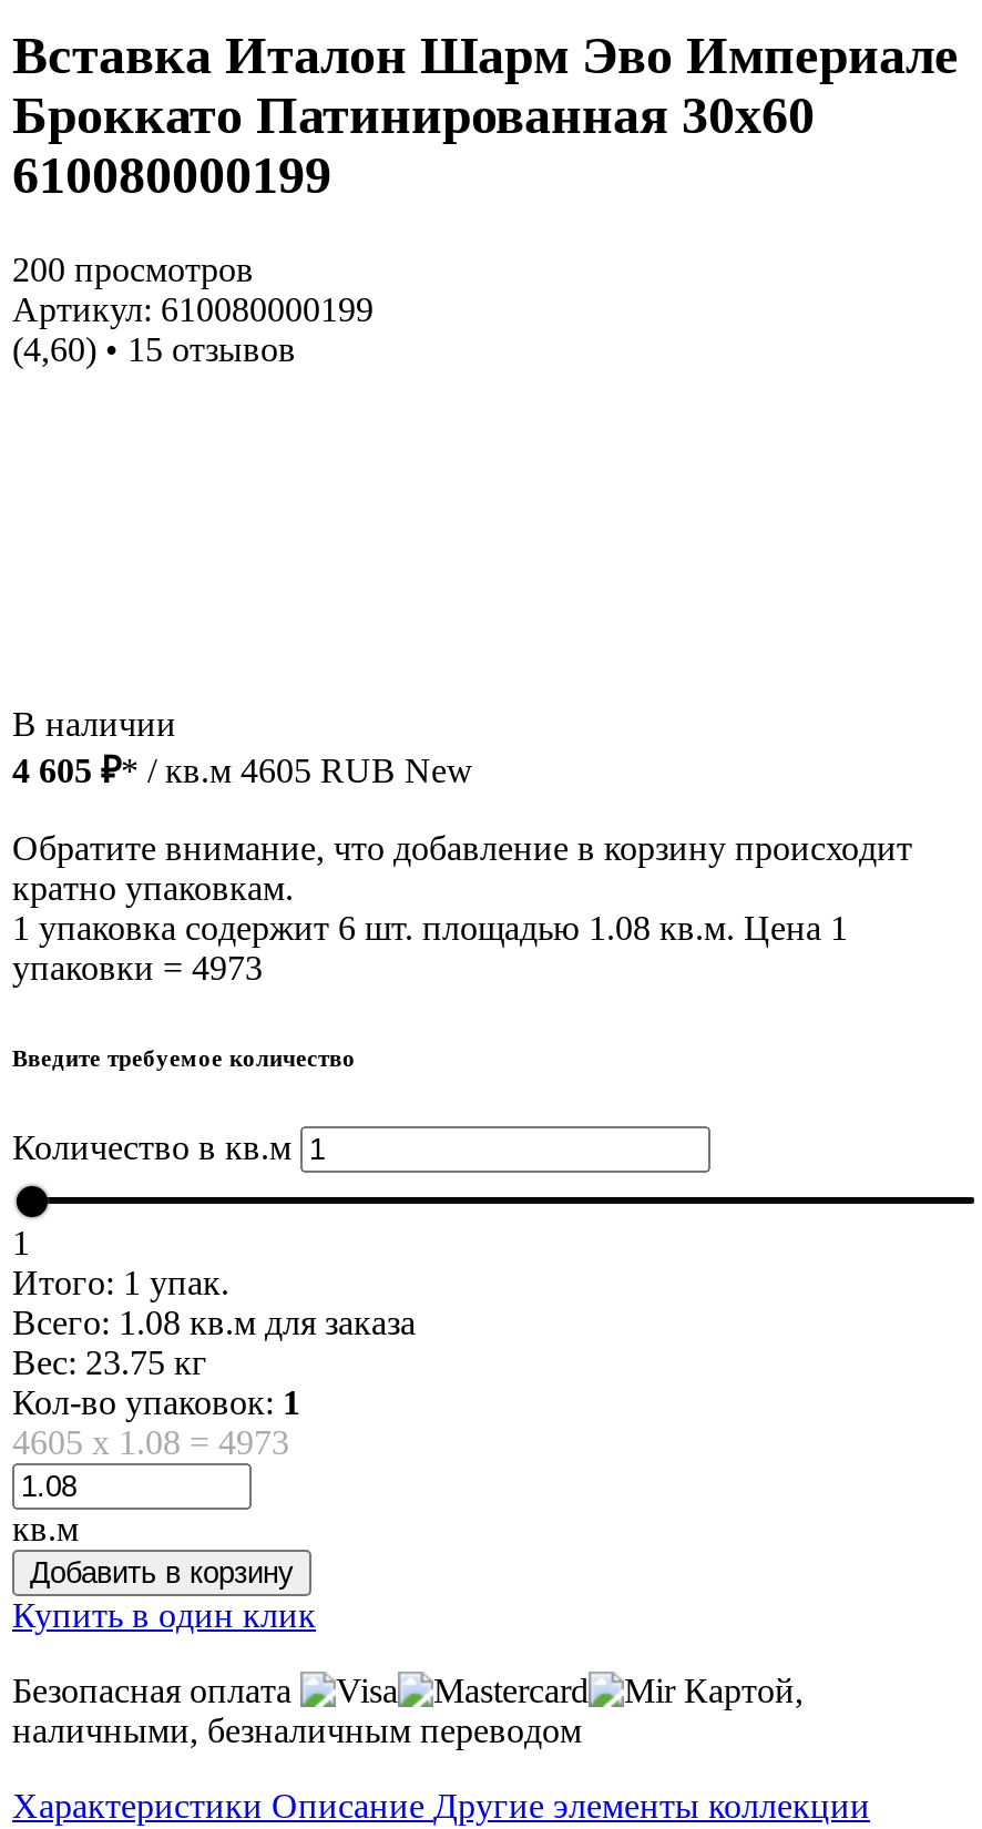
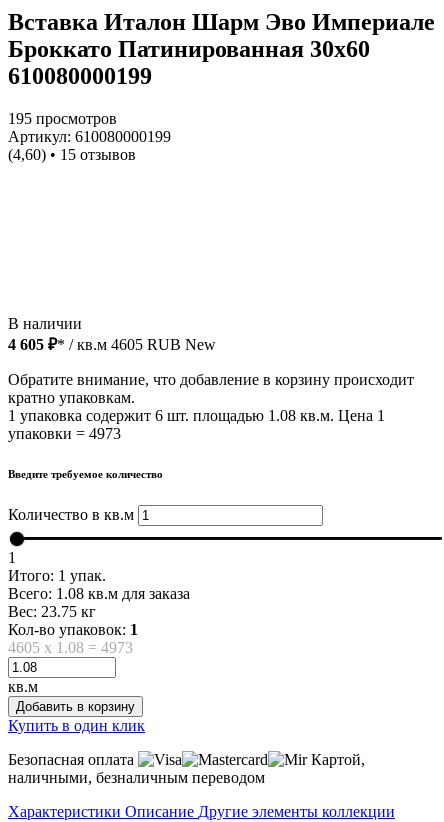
[12,251,254,289] 200 просмотров -> [8,110,117,127] 195 просмотров

